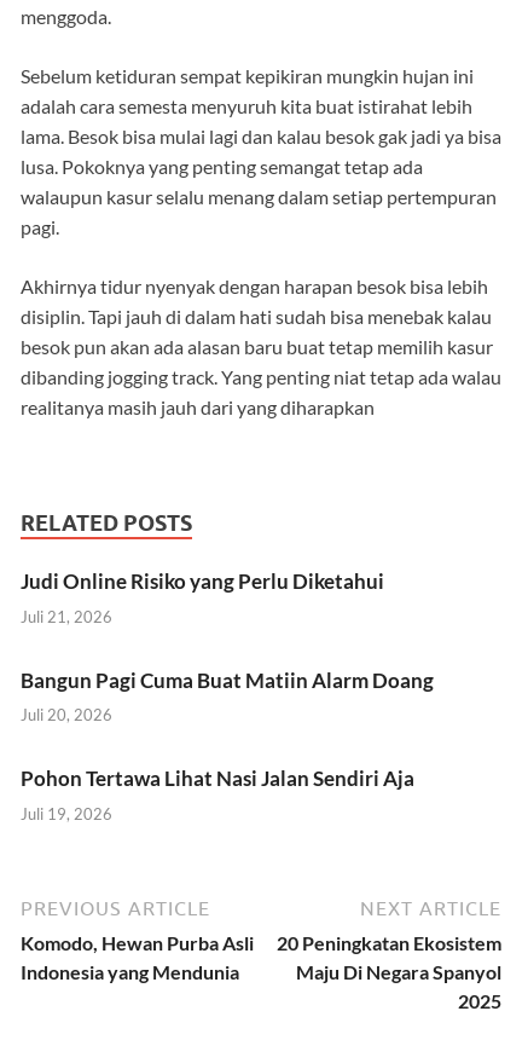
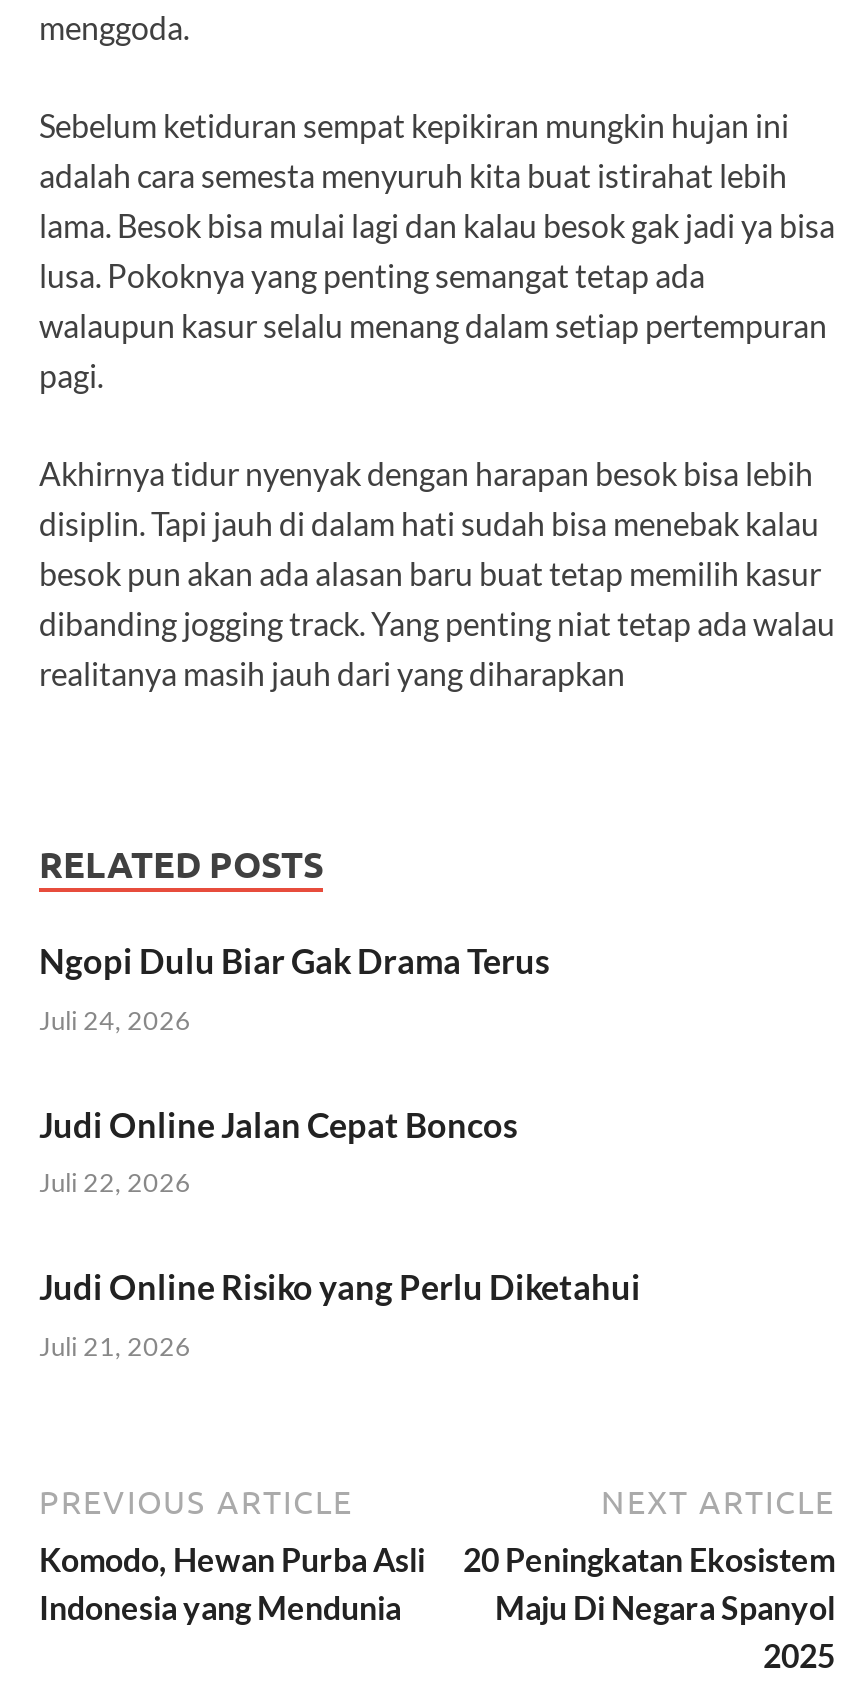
none -> [39,941,549,1199] Ngopi Dulu Biar Gak Drama Terus | Juli 24, 2026 | Judi Online Jalan Cepat Boncos | Juli 22, 2026
moved [21,569,384,626] -> [39,1267,641,1362]: Judi Online Risiko yang Perlu Diketahui | Juli 21, 2026
[21,667,434,823] Bangun Pagi Cuma Buat Matiin Alarm Doang | Juli 20, 2026 | Pohon Tertawa Lihat Nasi Jalan Sendiri Aja | Juli 19, 2026 -> none

